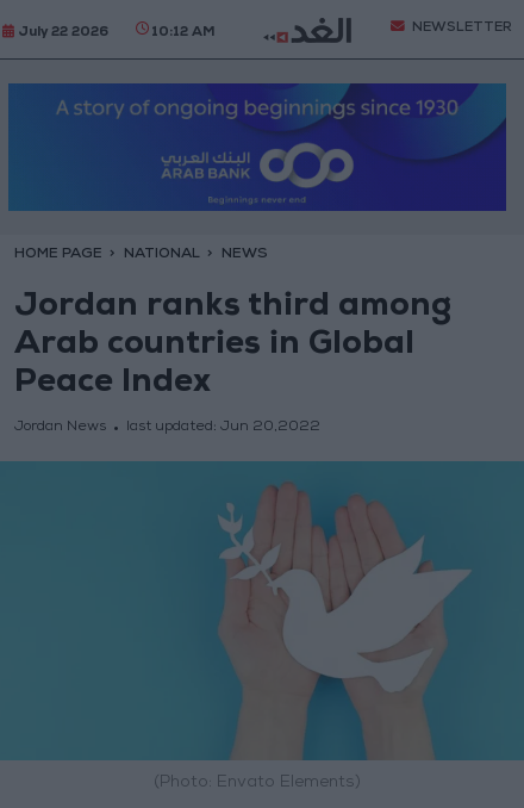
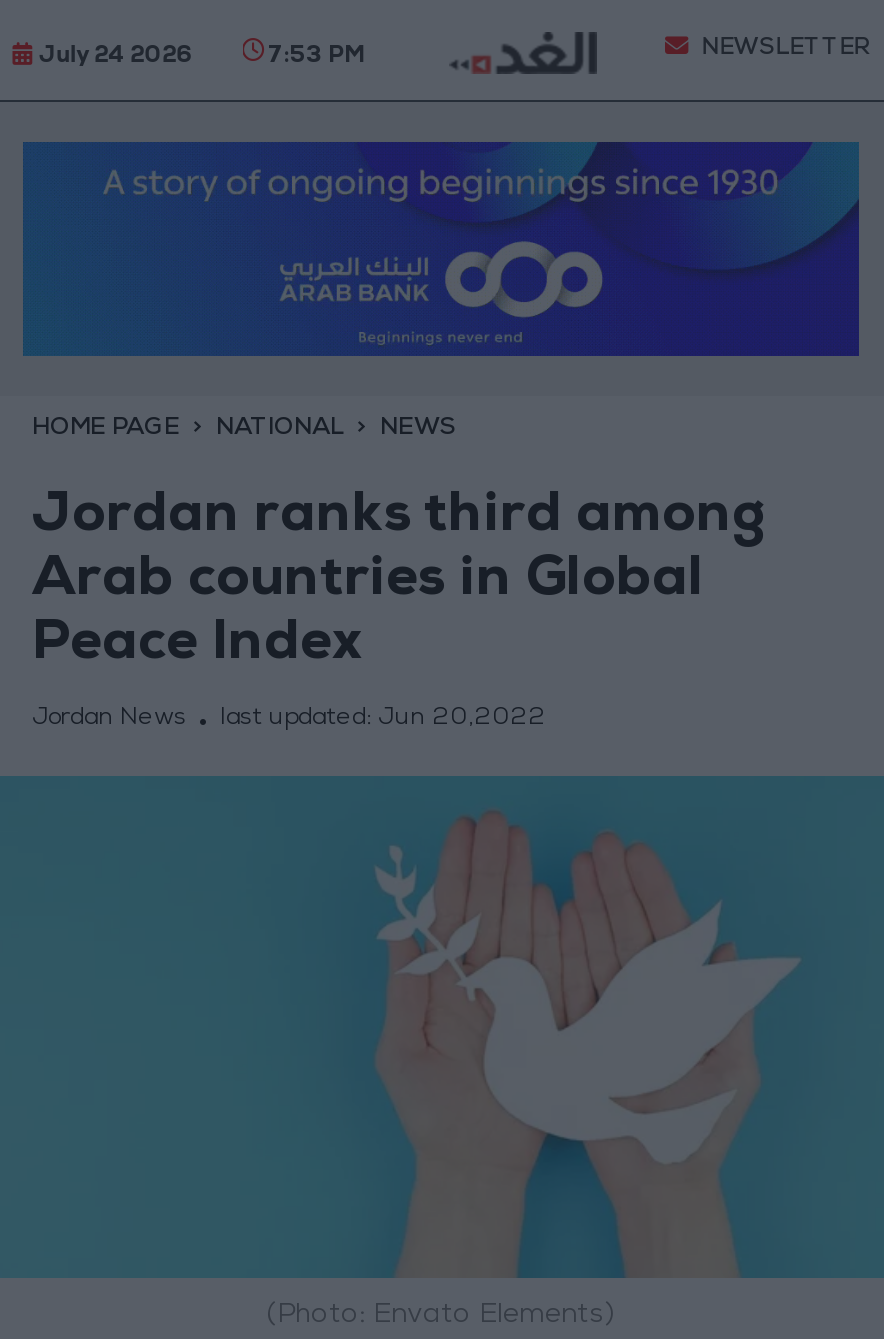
[14,26,216,39] July 22 2026 | 10:12 AM -> [33,45,366,67] July 24 2026 | 7:53 PM

